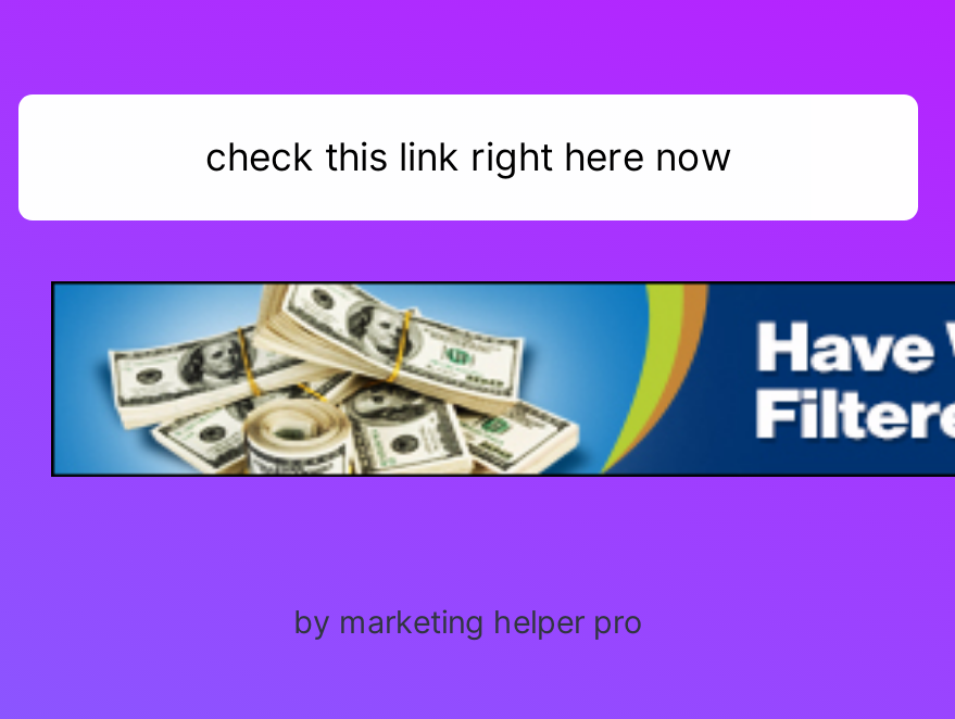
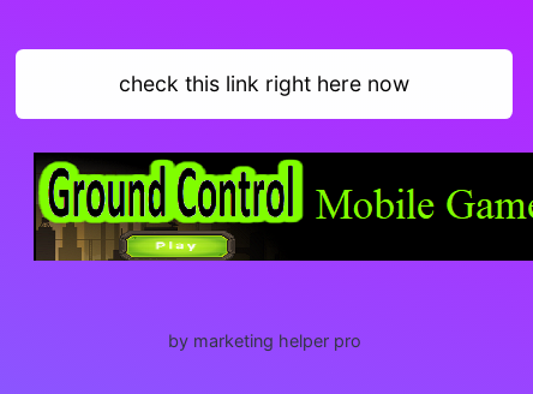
[51,281,948,479] [image] -> [34,153,529,262] [image]

